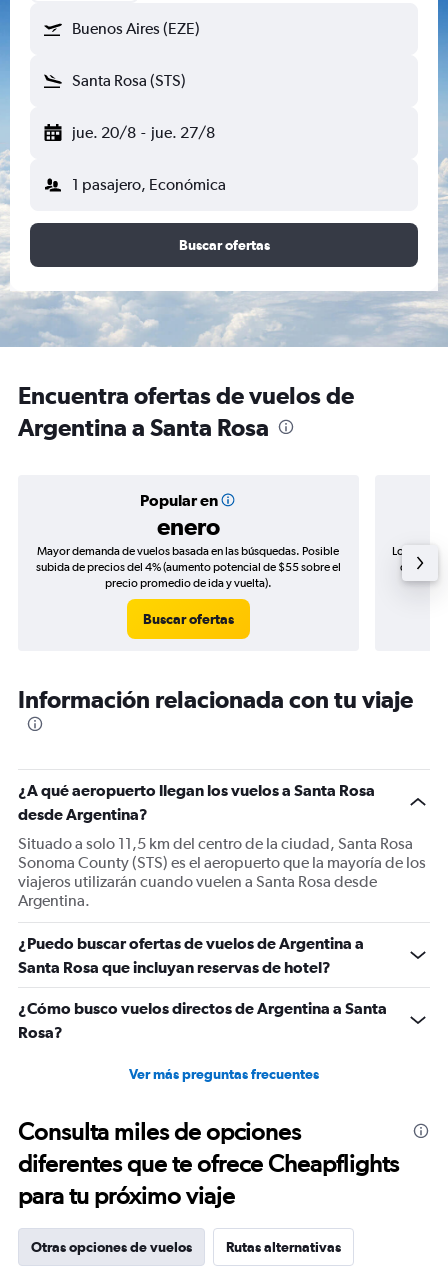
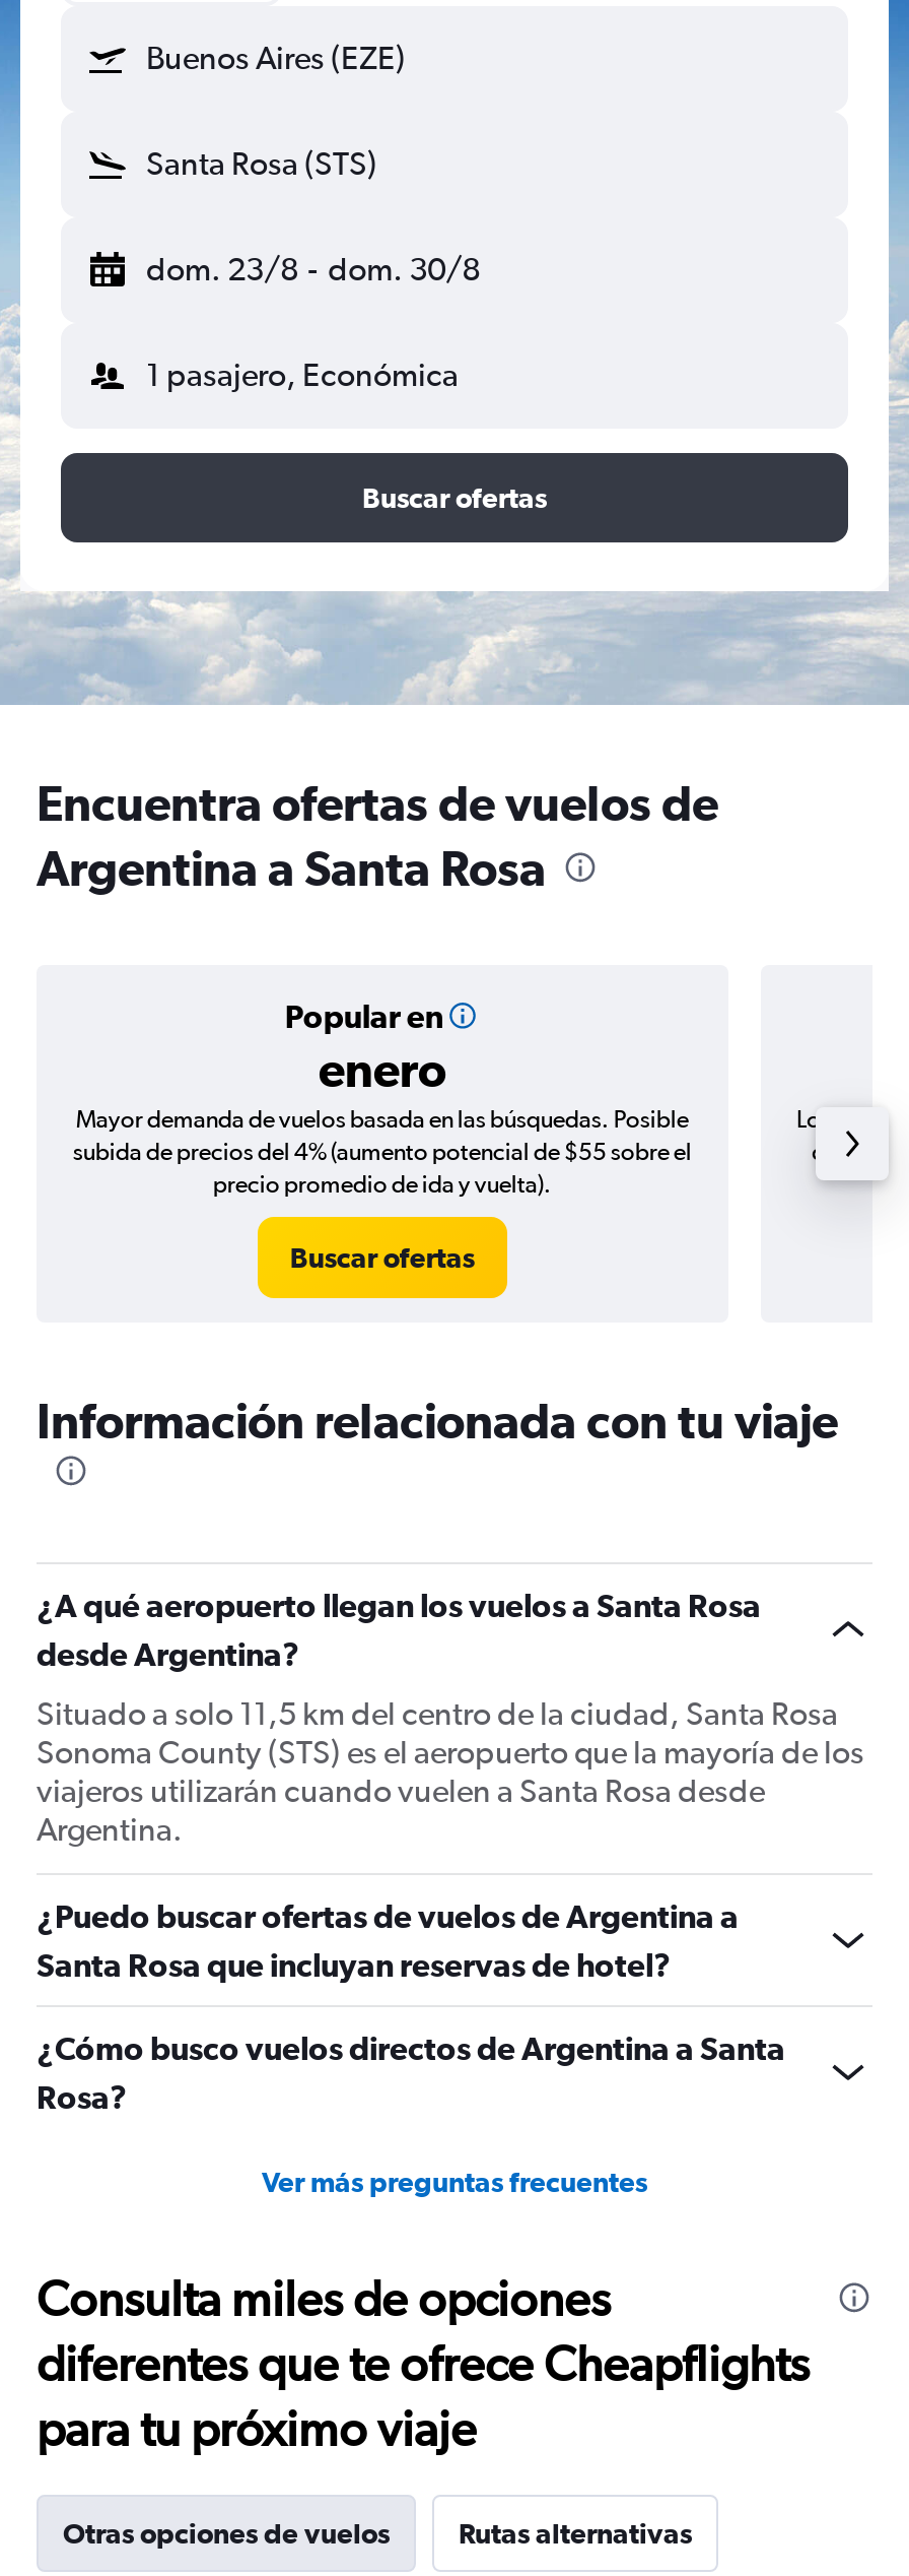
[72,123,215,142] jue. 20/8 - jue. 27/8 -> [146,250,480,288] dom. 23/8 - dom. 30/8

